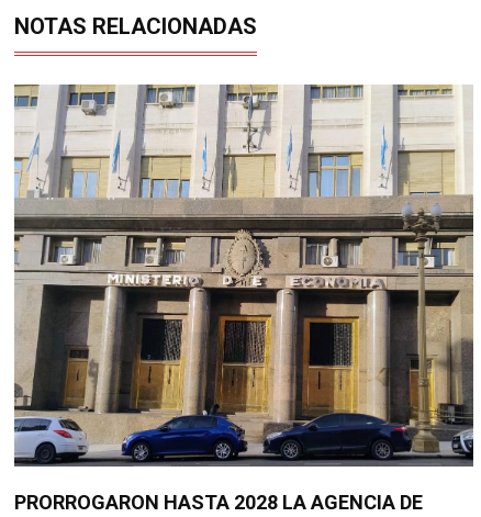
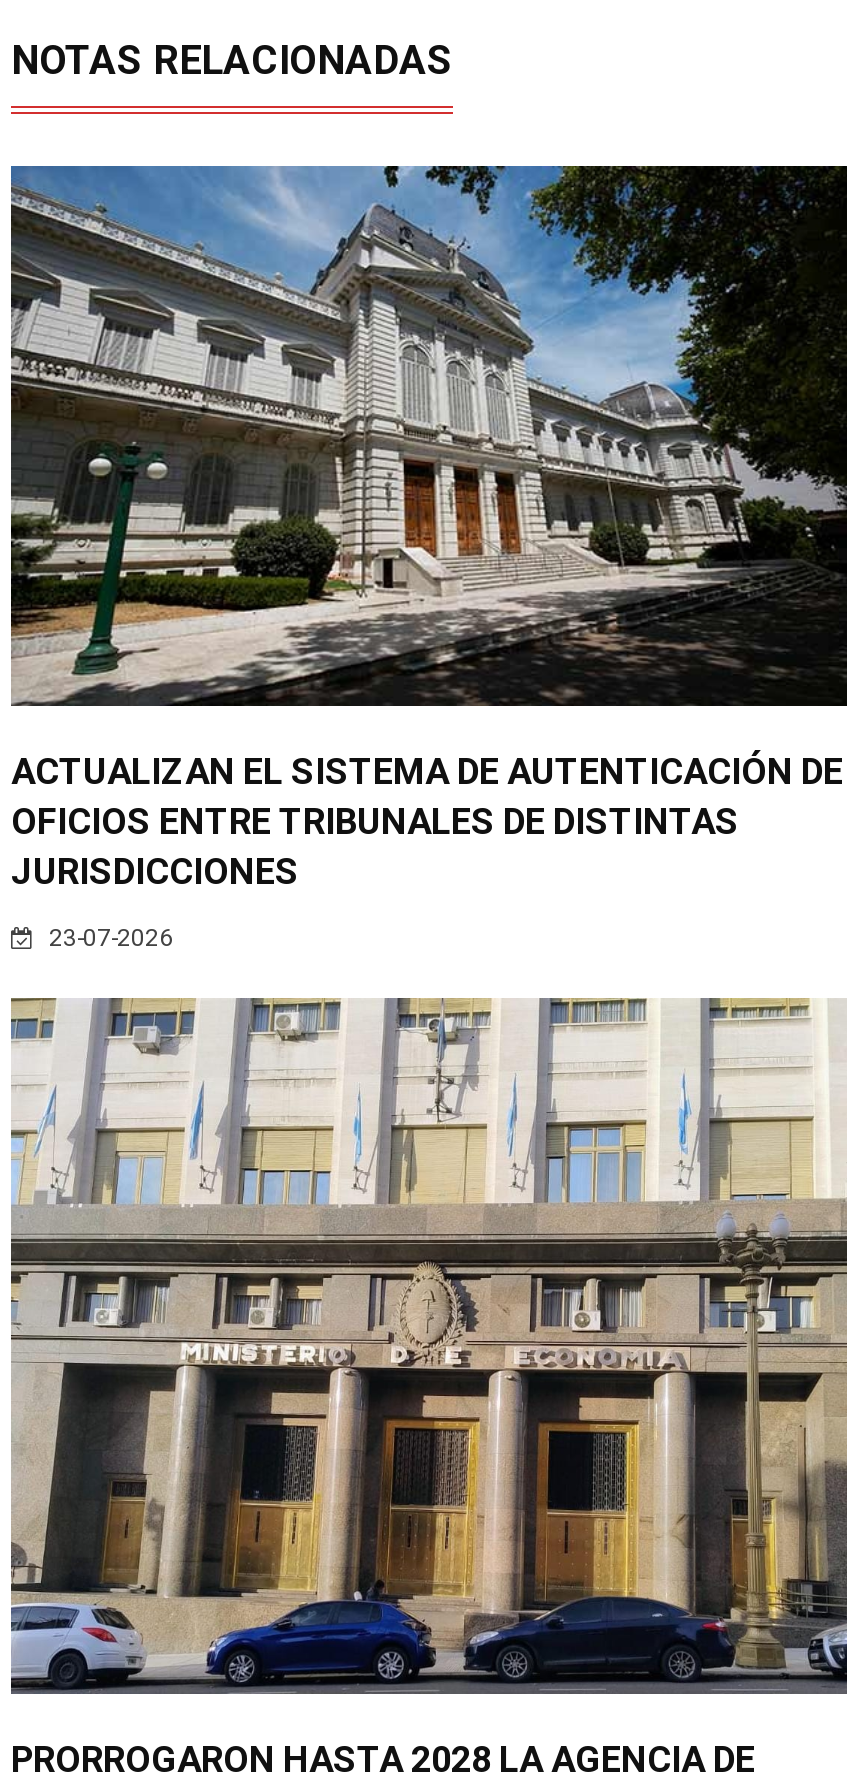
none -> [9,164,849,952] [image] | ACTUALIZAN EL SISTEMA DE AUTENTICACIÓN DE | OFICIOS ENTRE TRIBUNALES DE DISTINTAS | JURISDICCIONES | 23-07-2026

